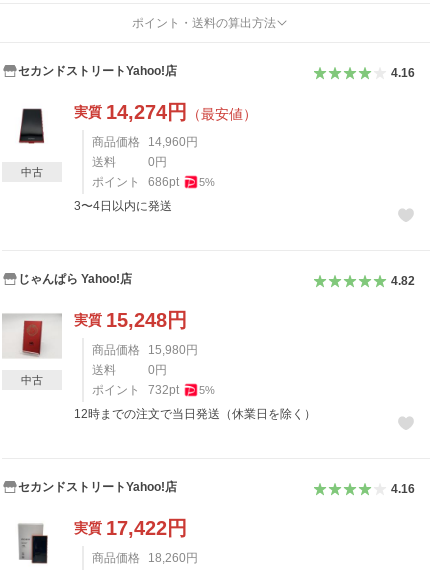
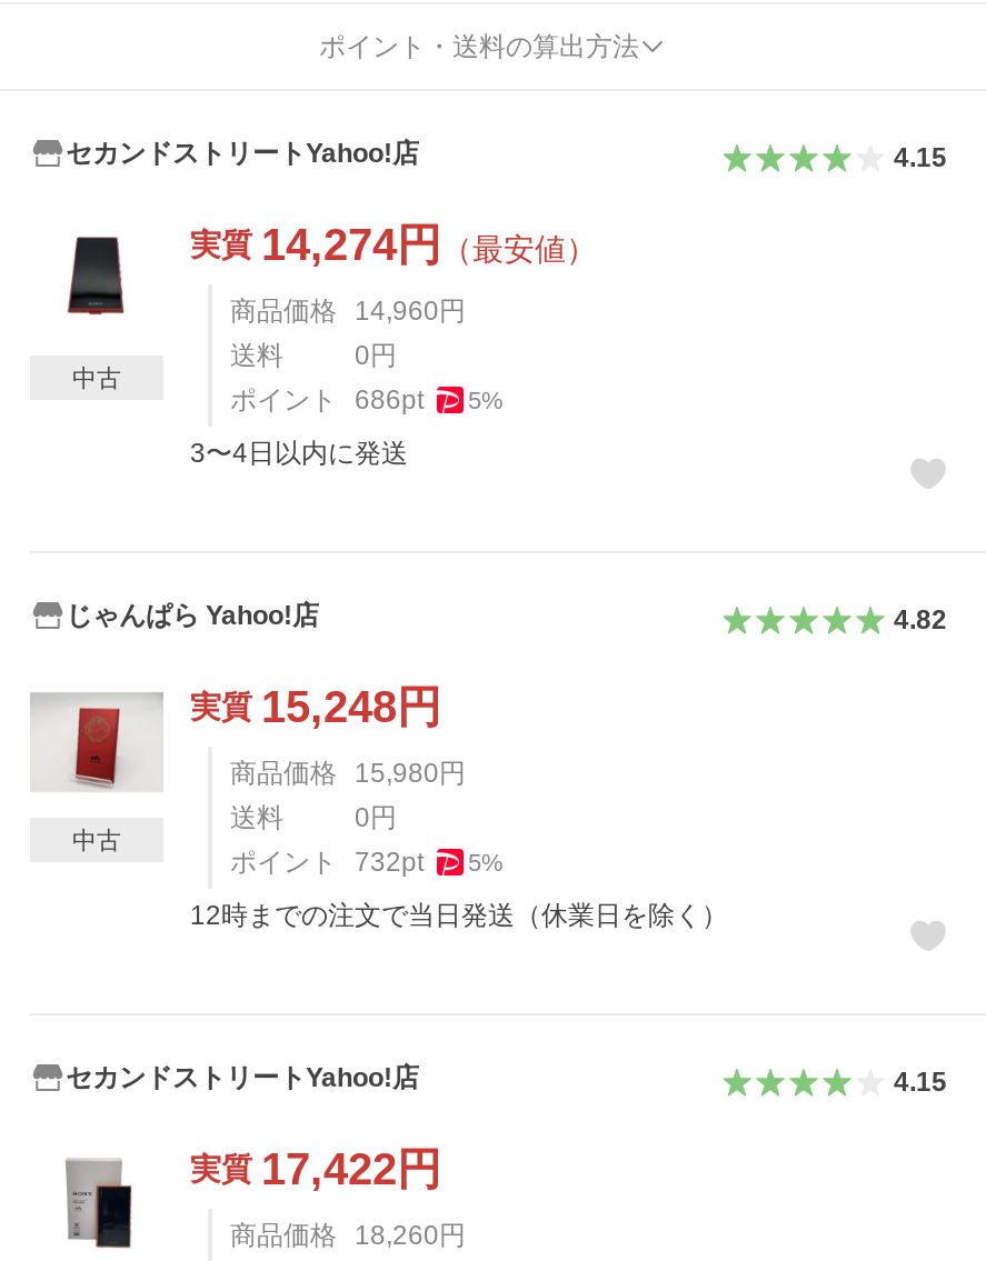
[390,66,414,80] 4.16 -> [894,142,947,174] 4.15
[390,482,414,496] 4.16 -> [894,1067,947,1098] 4.15

